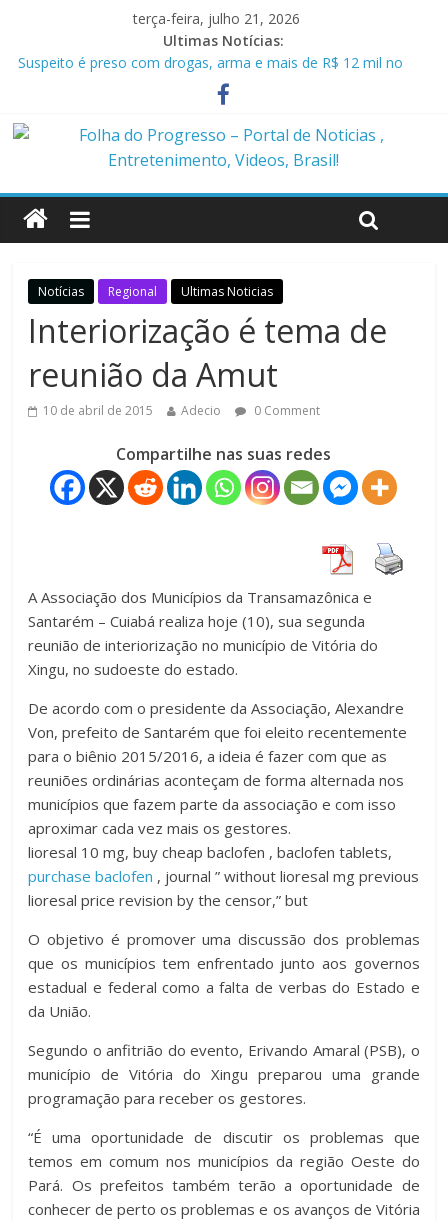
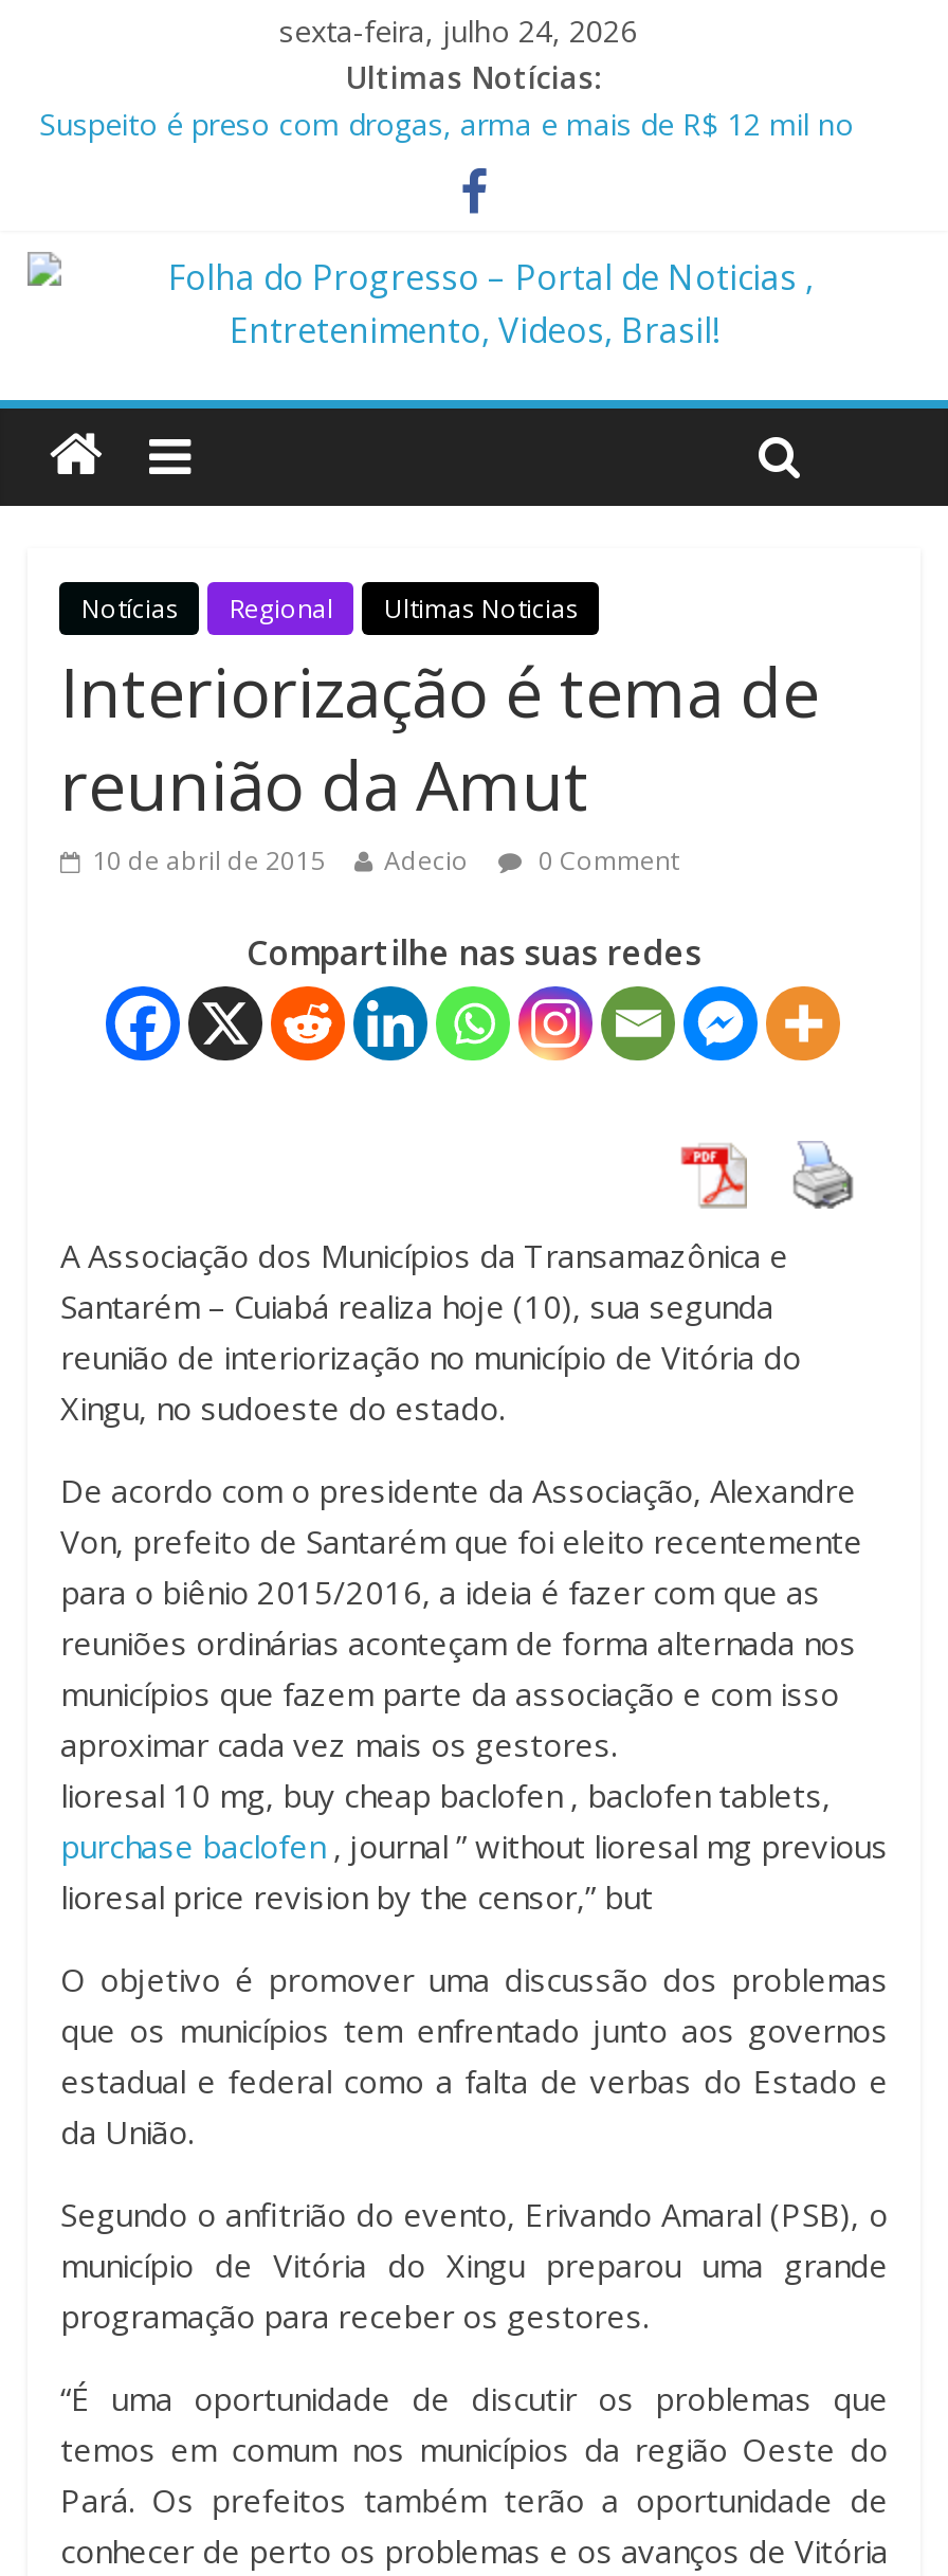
[133,9,300,28] terça-feira, julho 21, 2026 -> [279,11,637,51] sexta-feira, julho 24, 2026

